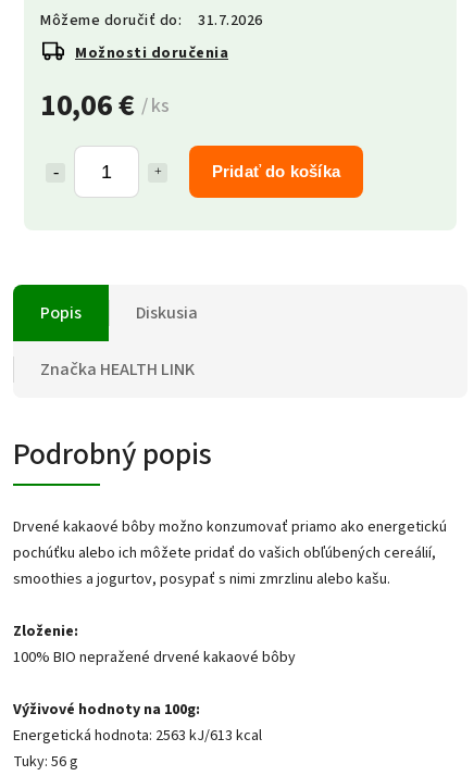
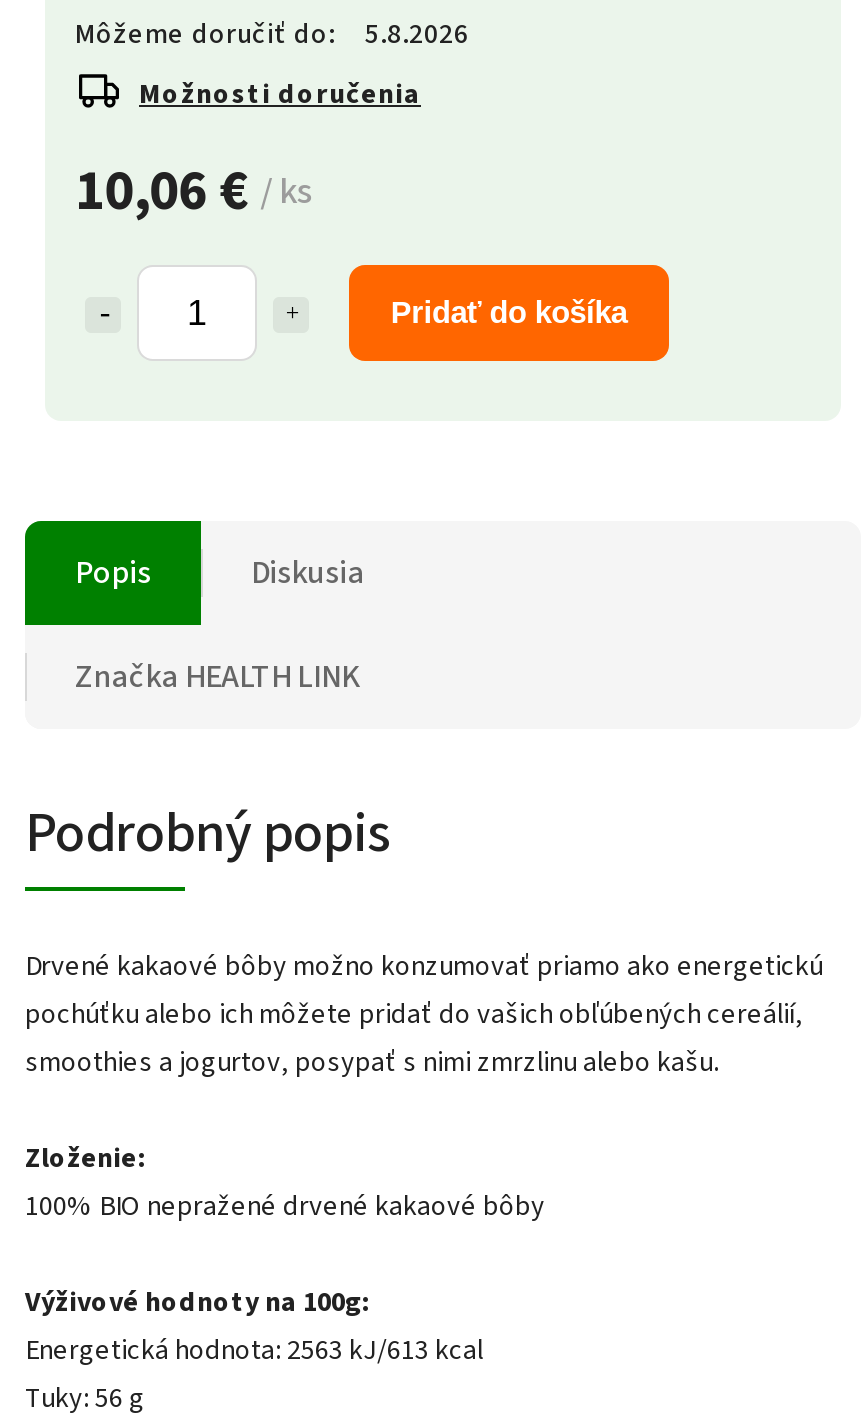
[40,10,263,32] Môžeme doručiť do: 31.7.2026 -> [75,15,469,55] Môžeme doručiť do: 5.8.2026

